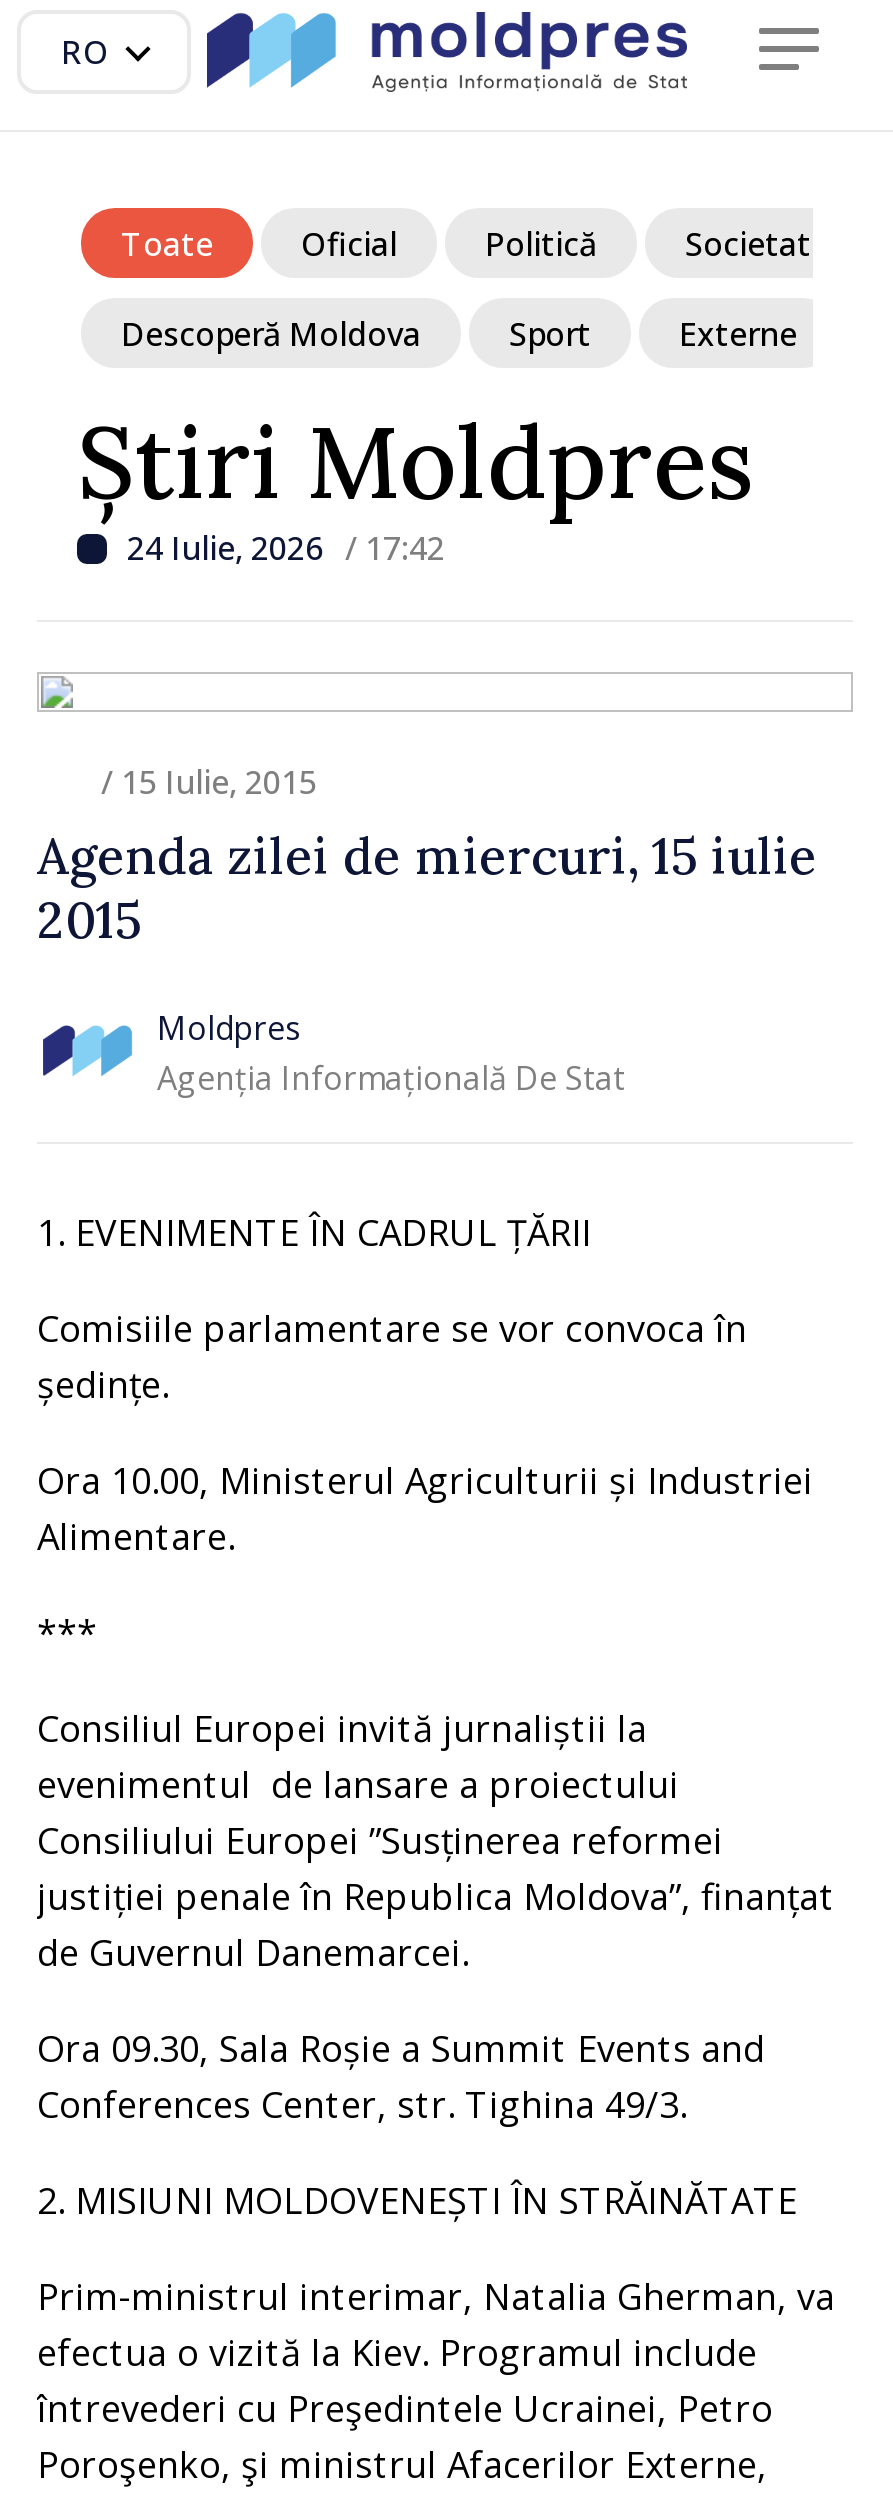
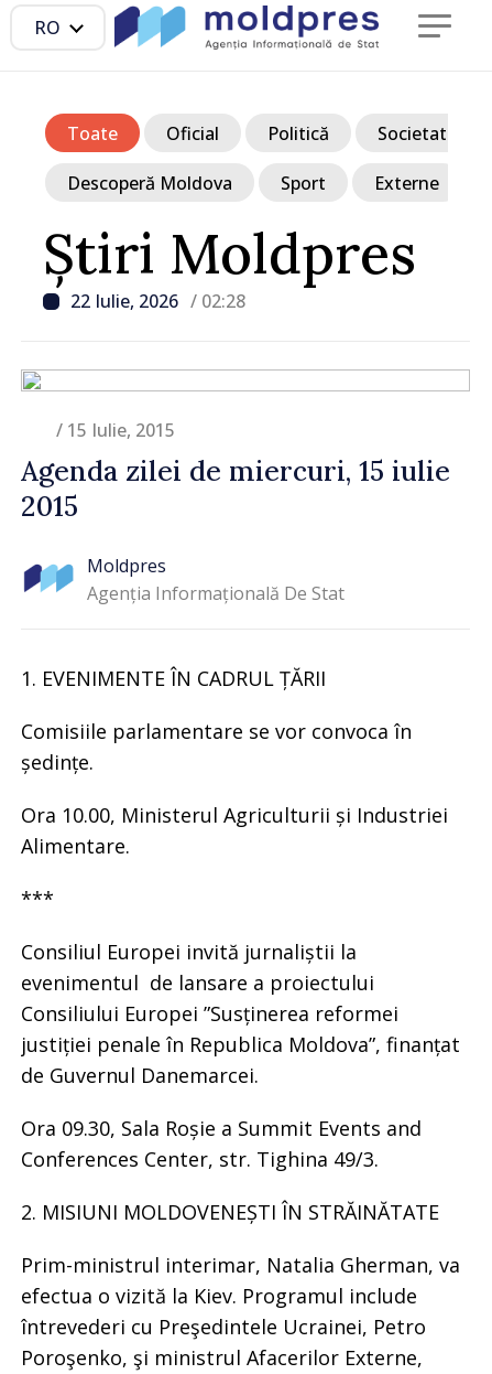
[127,526,445,570] 24 Iulie, 2026 / 17:42 -> [70,289,245,313] 22 Iulie, 2026 / 02:28

